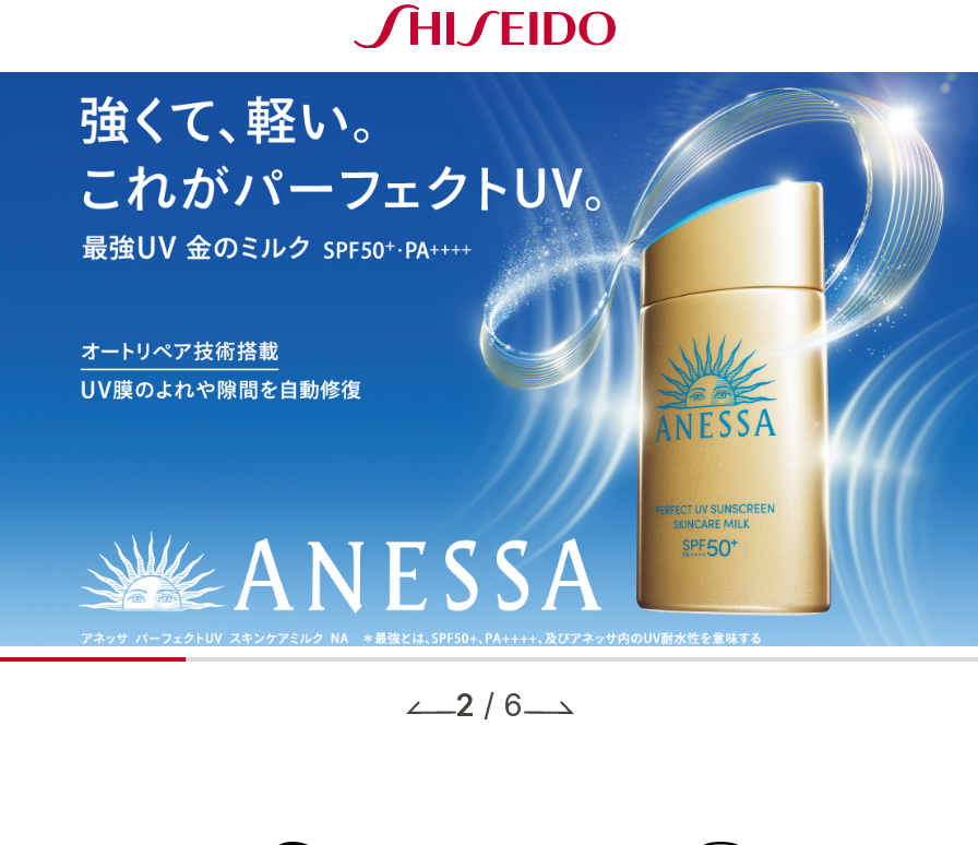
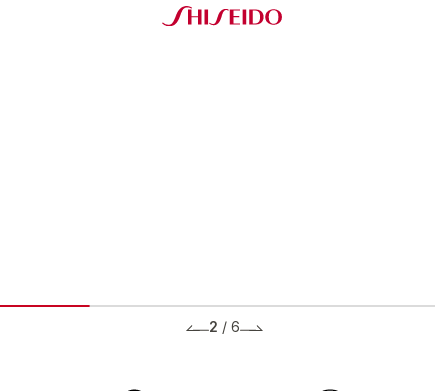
[7,70,971,662] [image] -> none

